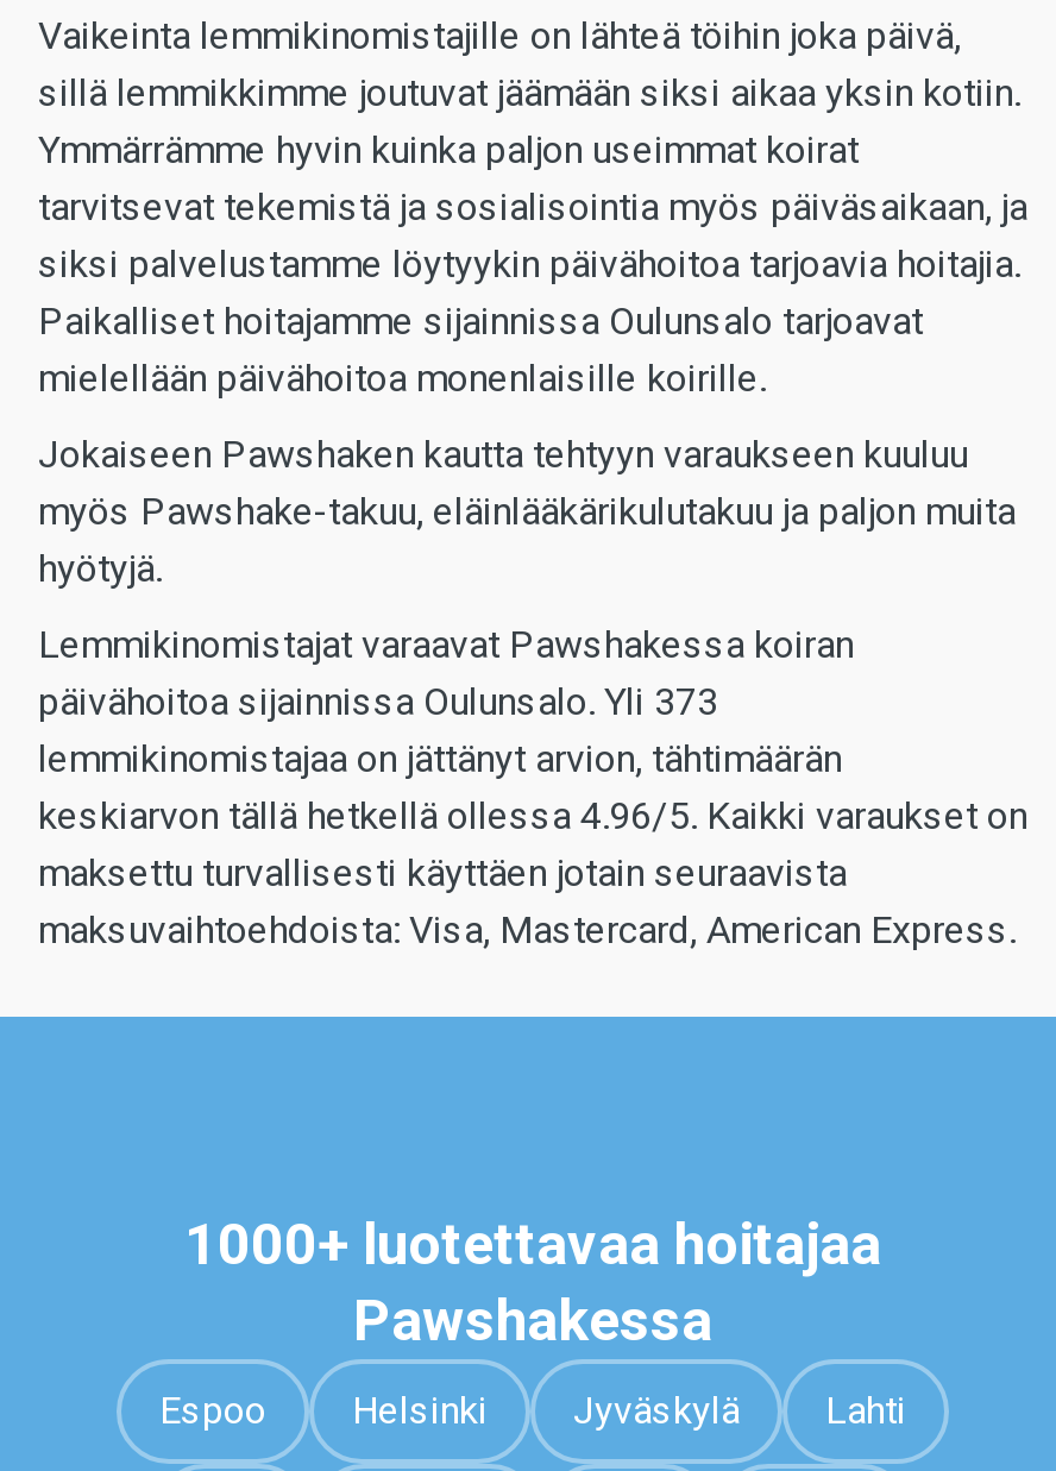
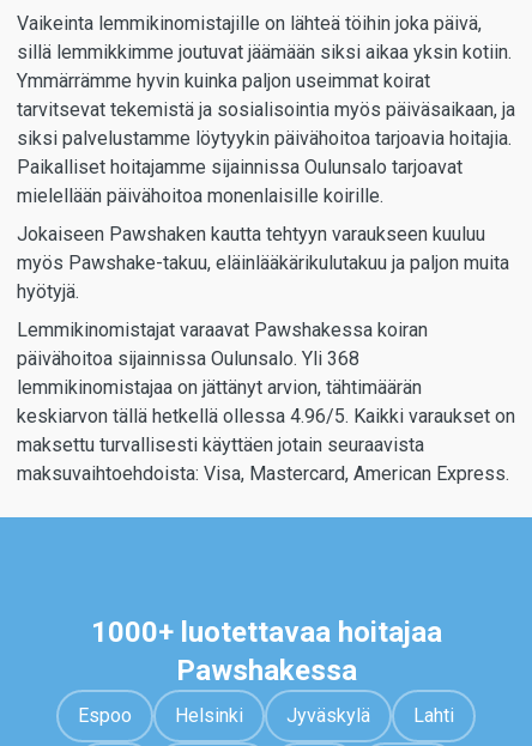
[38,679,718,724] päivähoitoa sijainnissa Oulunsalo. Yli 373 -> [17,347,359,370] päivähoitoa sijainnissa Oulunsalo. Yli 368

